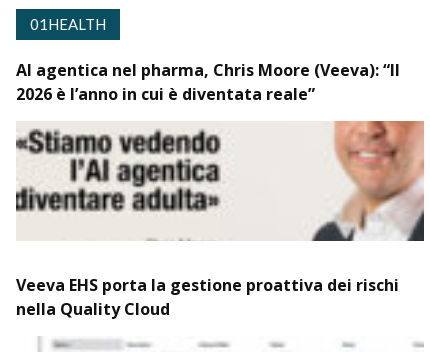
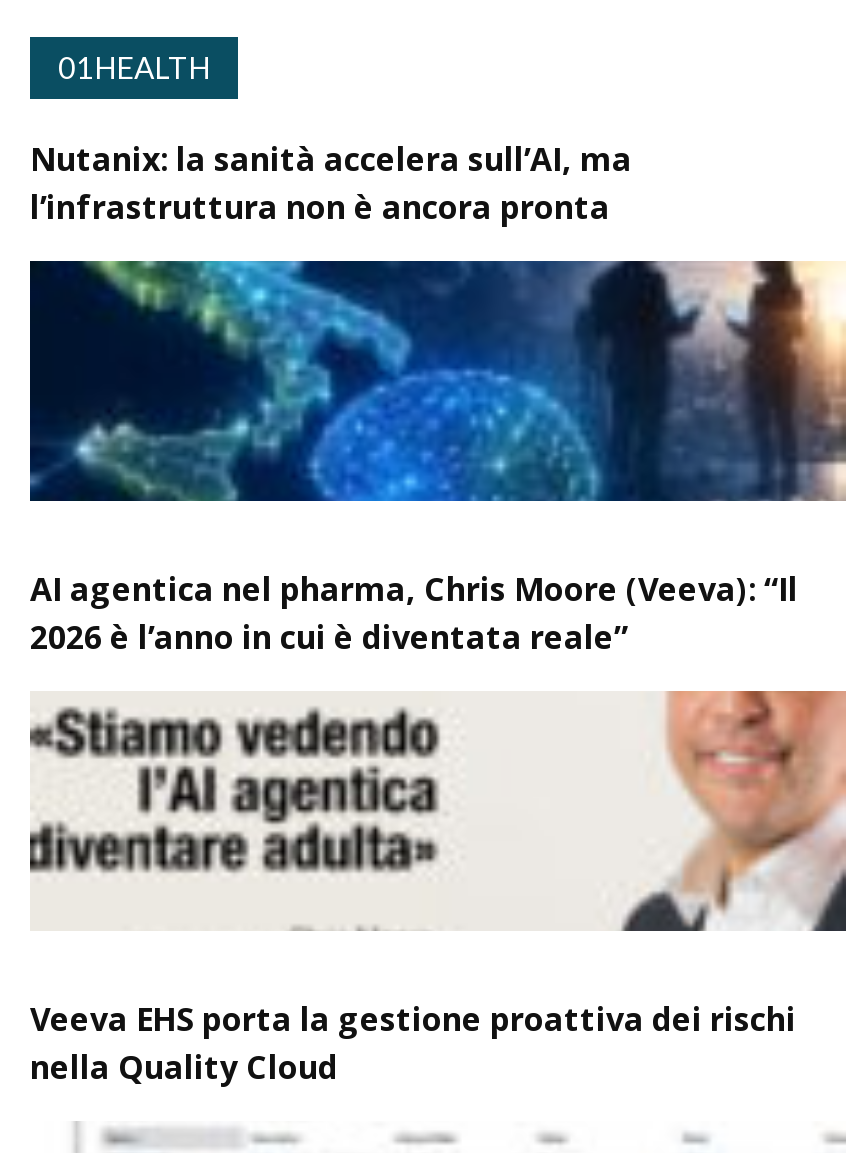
none -> [28,259,846,503] [image]
none -> [30,136,632,228] Nutanix: la sanità accelera sull’AI, ma | l’infrastruttura non è ancora pronta

